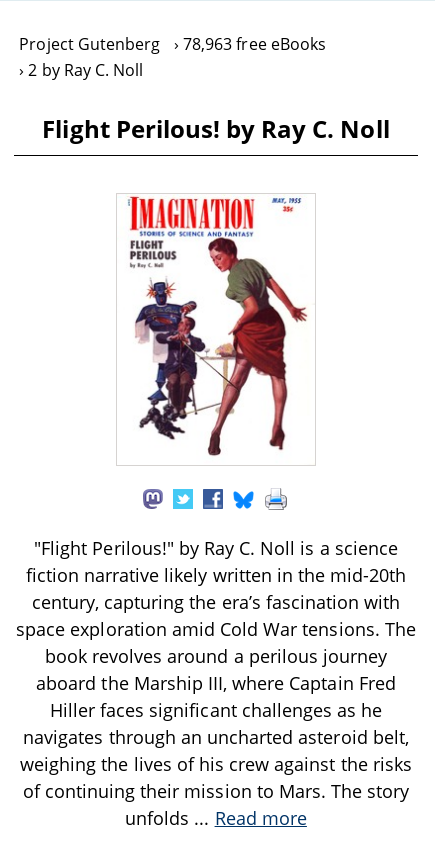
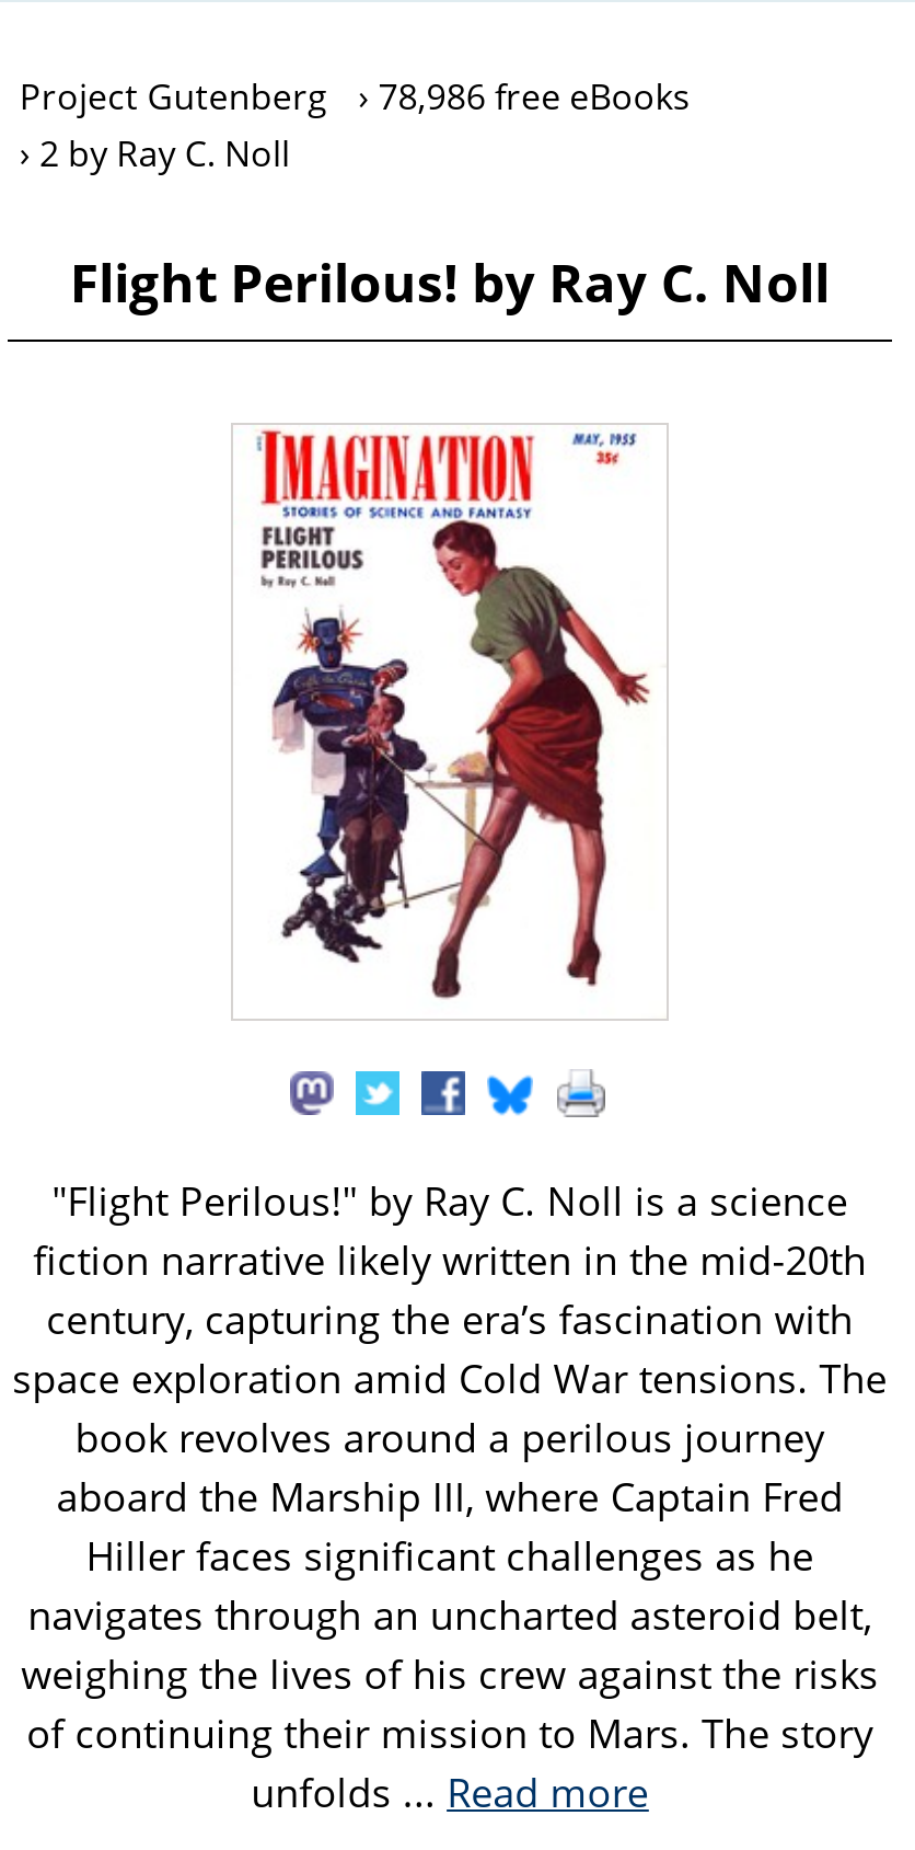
[19,33,326,55] Project Gutenberg 78,963 free eBooks -> [19,72,690,120] Project Gutenberg 78,986 free eBooks

